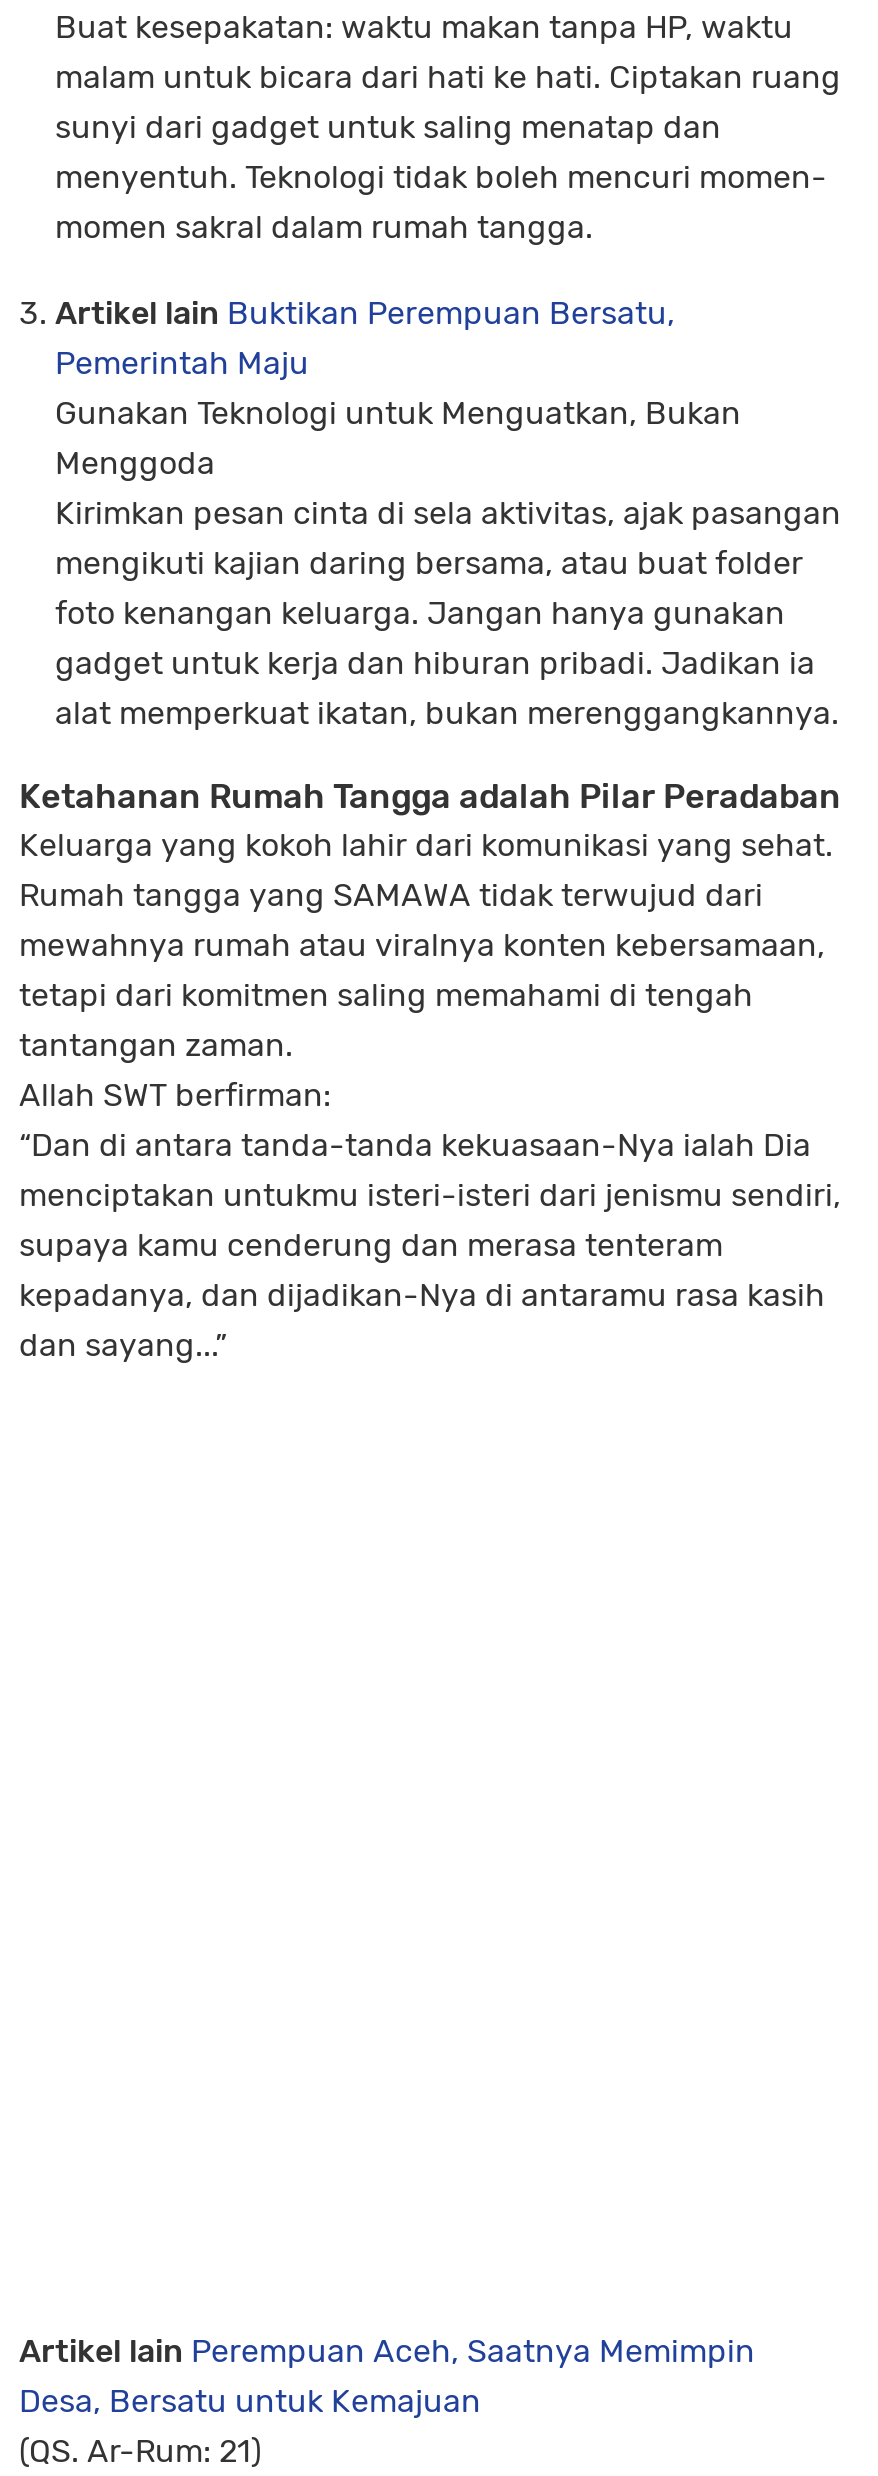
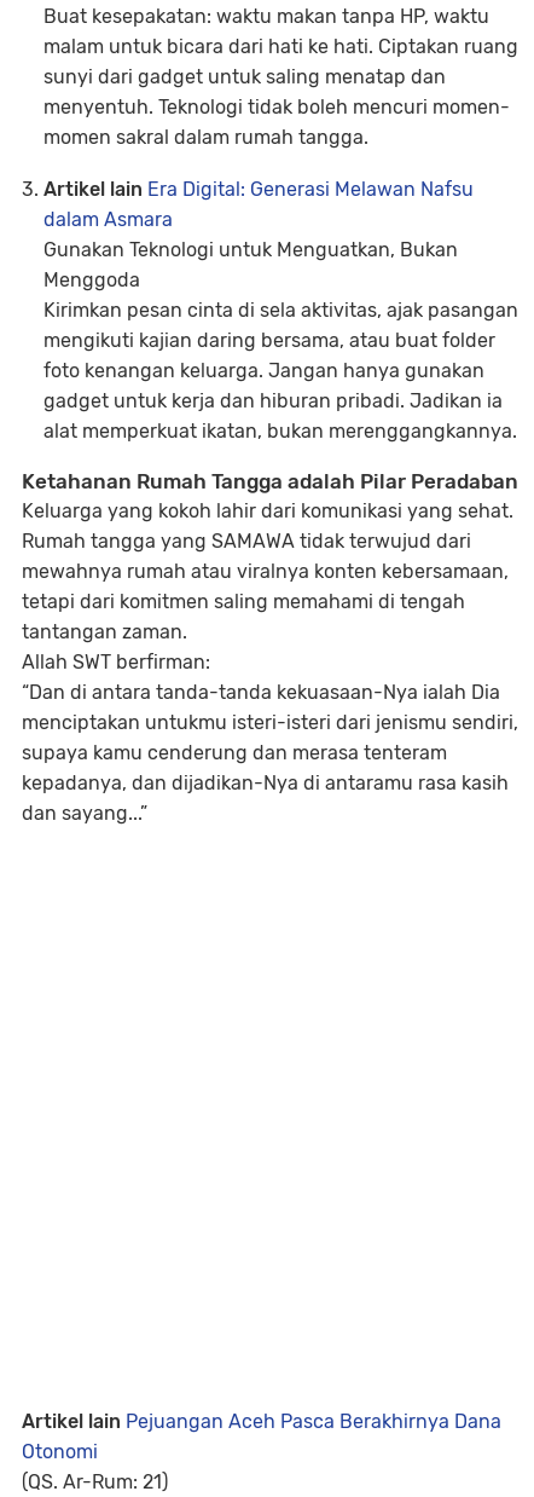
[55,294,675,382] Artikel lain Buktikan Perempuan Bersatu, | Pemerintah Maju -> [43,178,474,231] Artikel lain Era Digital: Generasi Melawan Nafsu | dalam Asmara
[19,2332,755,2420] Artikel lain Perempuan Aceh, Saatnya Memimpin | Desa, Bersatu untuk Kemajuan -> [22,1410,501,1463] Artikel lain Pejuangan Aceh Pasca Berakhirnya Dana | Otonomi

